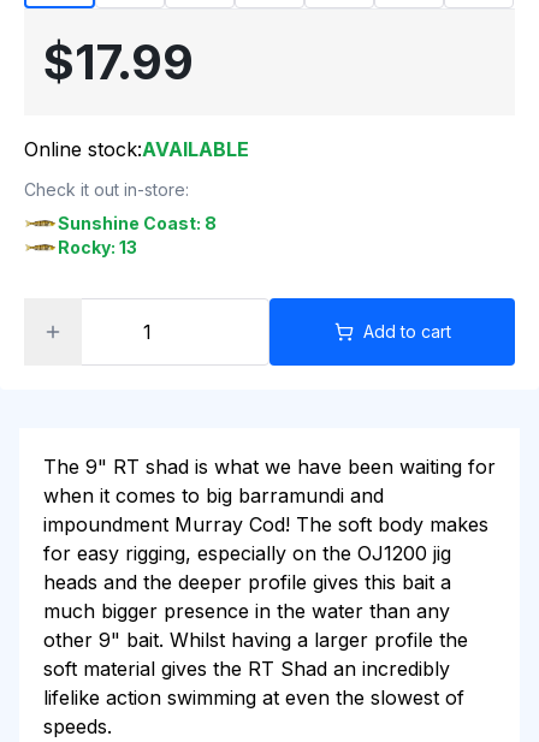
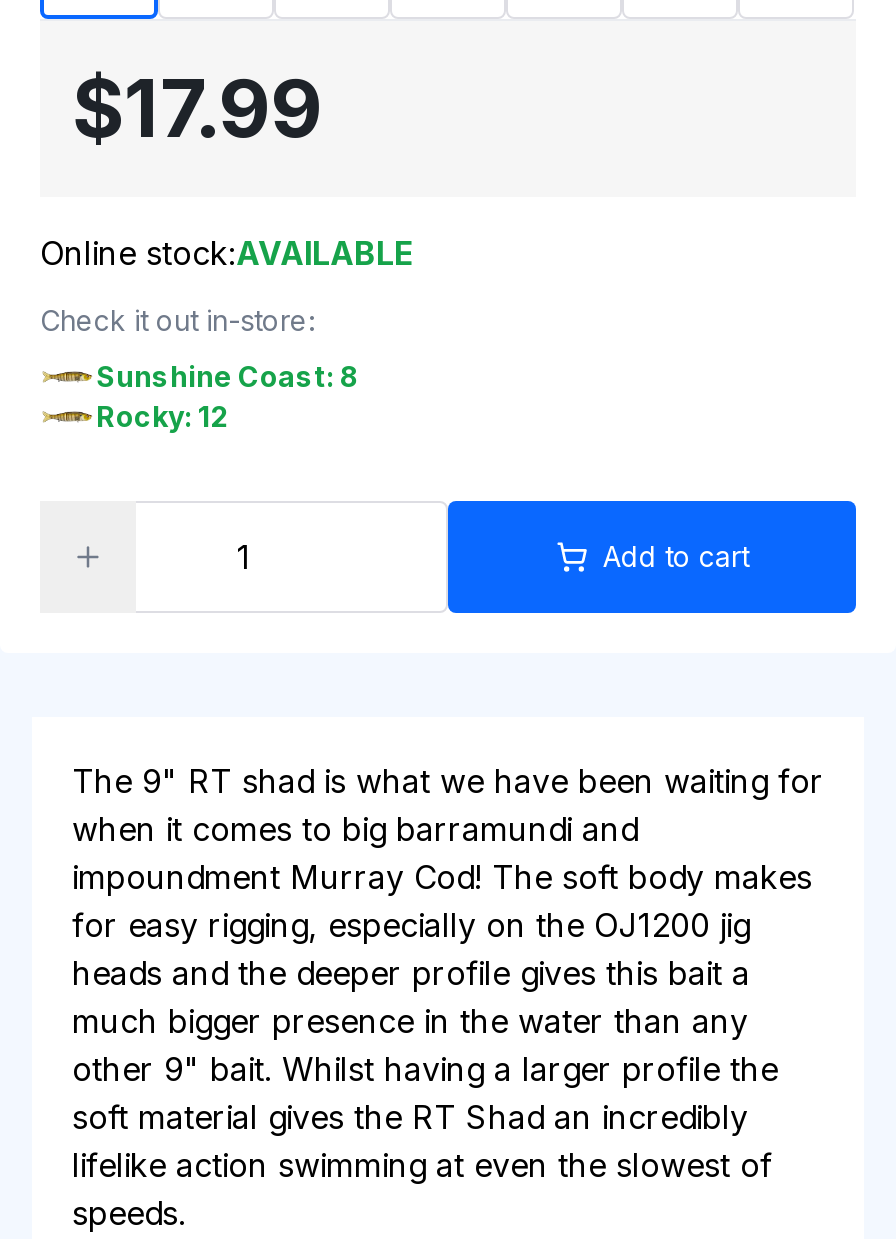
[58,237,137,257] Rocky: 13 -> [96,399,228,433] Rocky: 12

